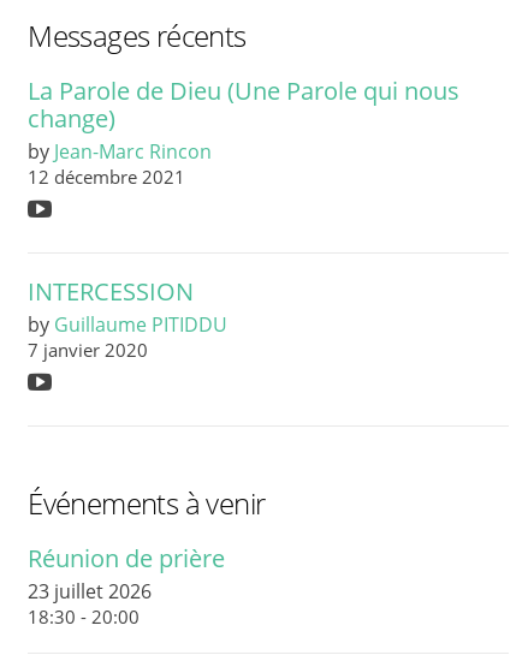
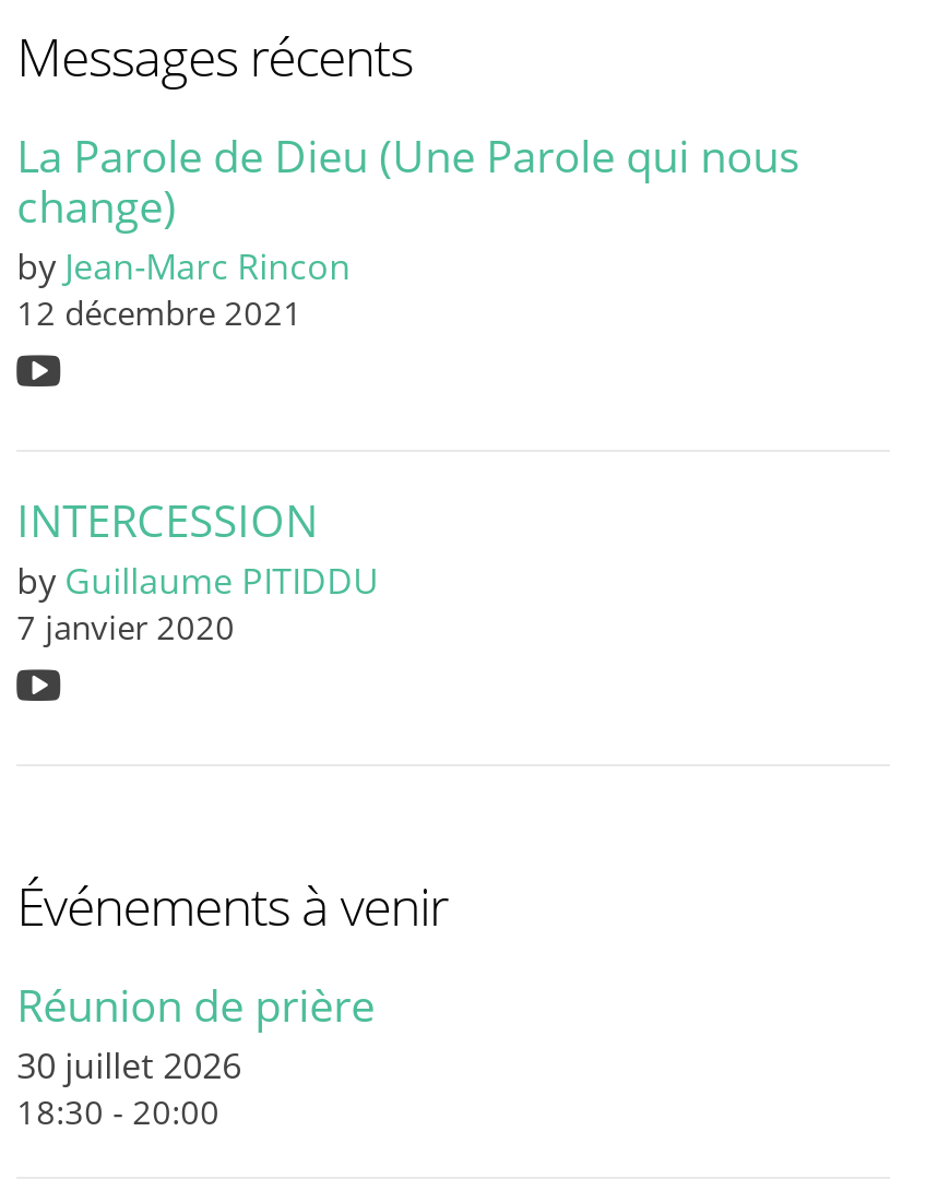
[28,579,152,605] 23 juillet 2026 -> [17,1042,242,1090] 30 juillet 2026

